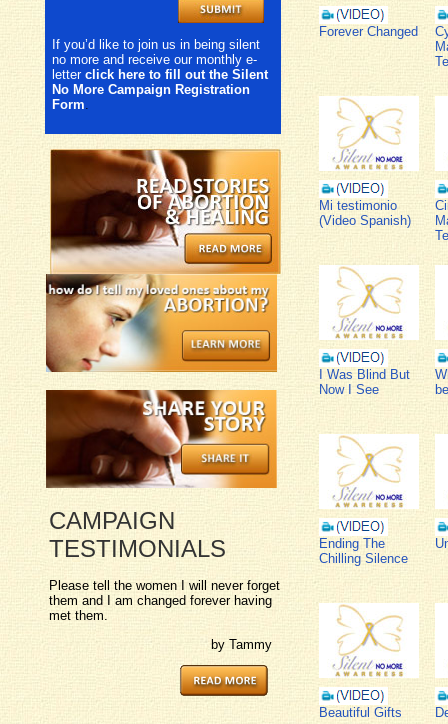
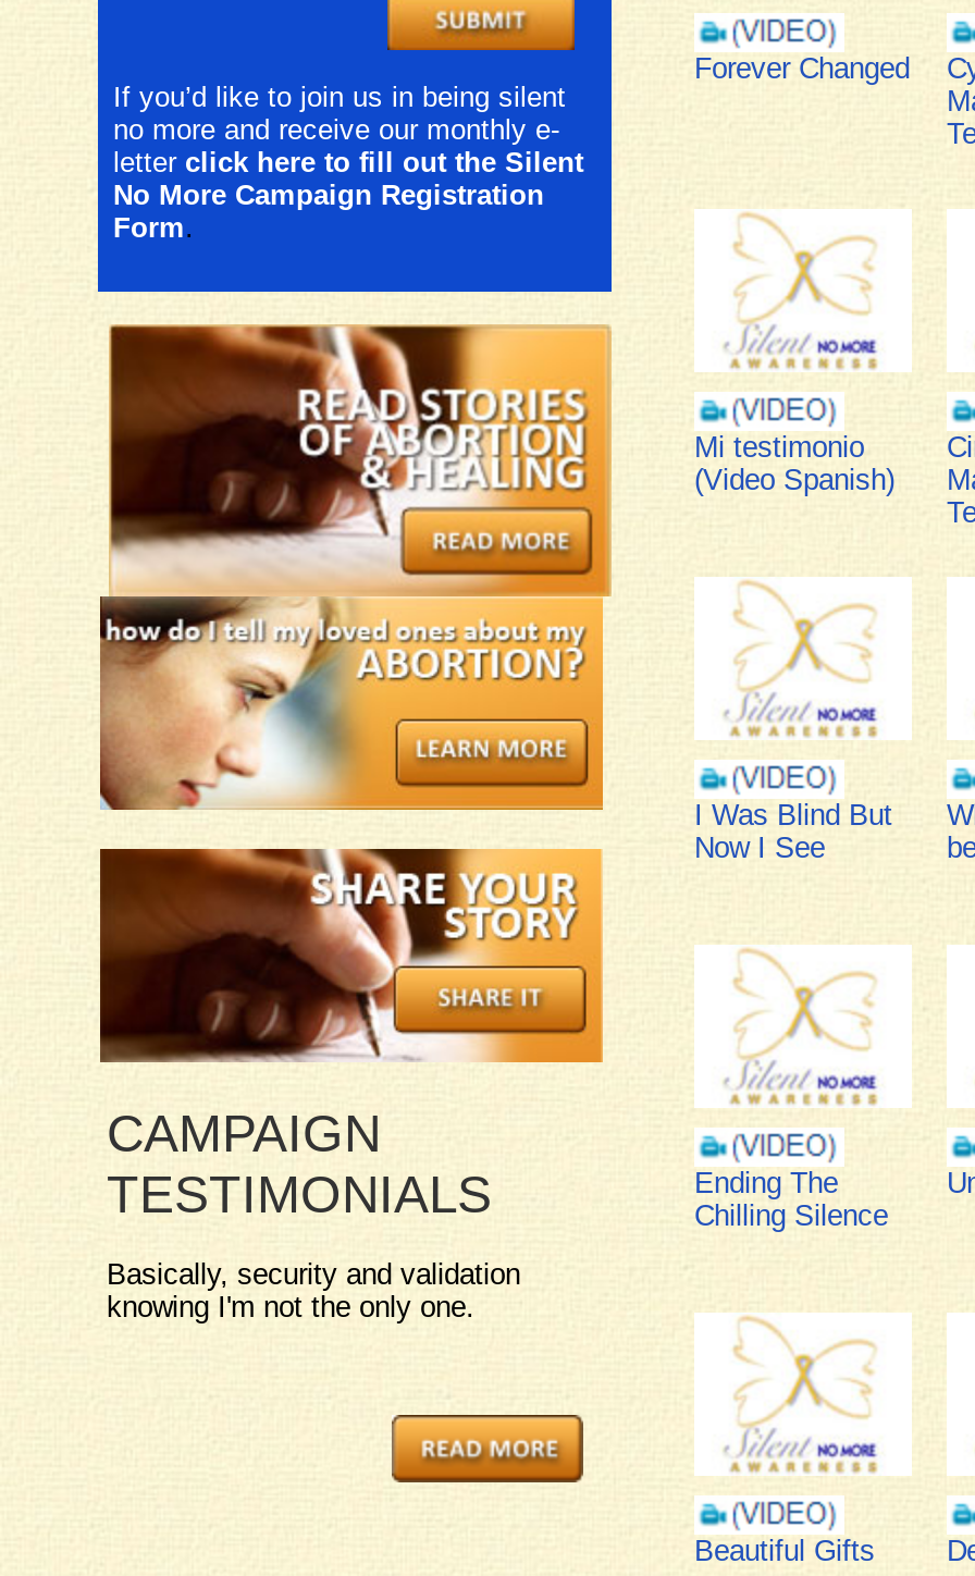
[49,578,280,652] Please tell the women I will never forget | them and I am changed forever having | met them. | by Tammy -> [107,1259,520,1324] Basically, security and validation | knowing I'm not the only one.
[179,650,269,697] [image] -> [390,1413,585,1515] [image]

